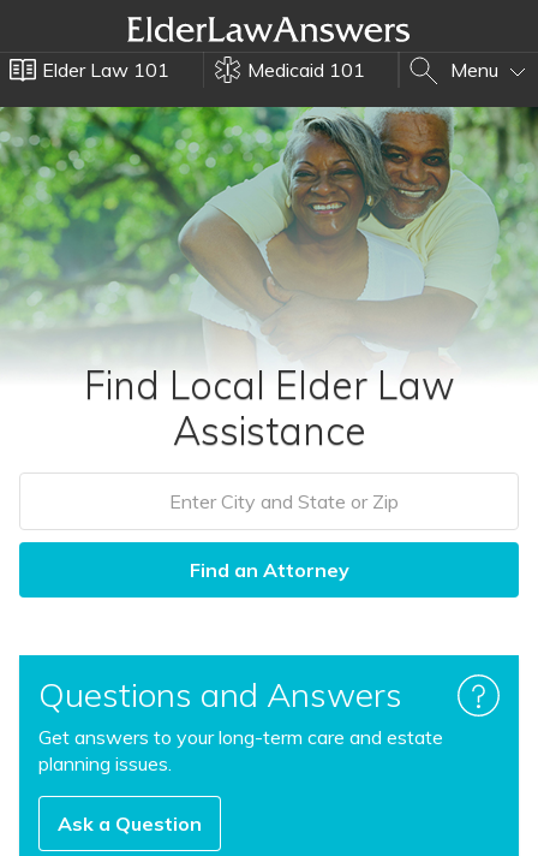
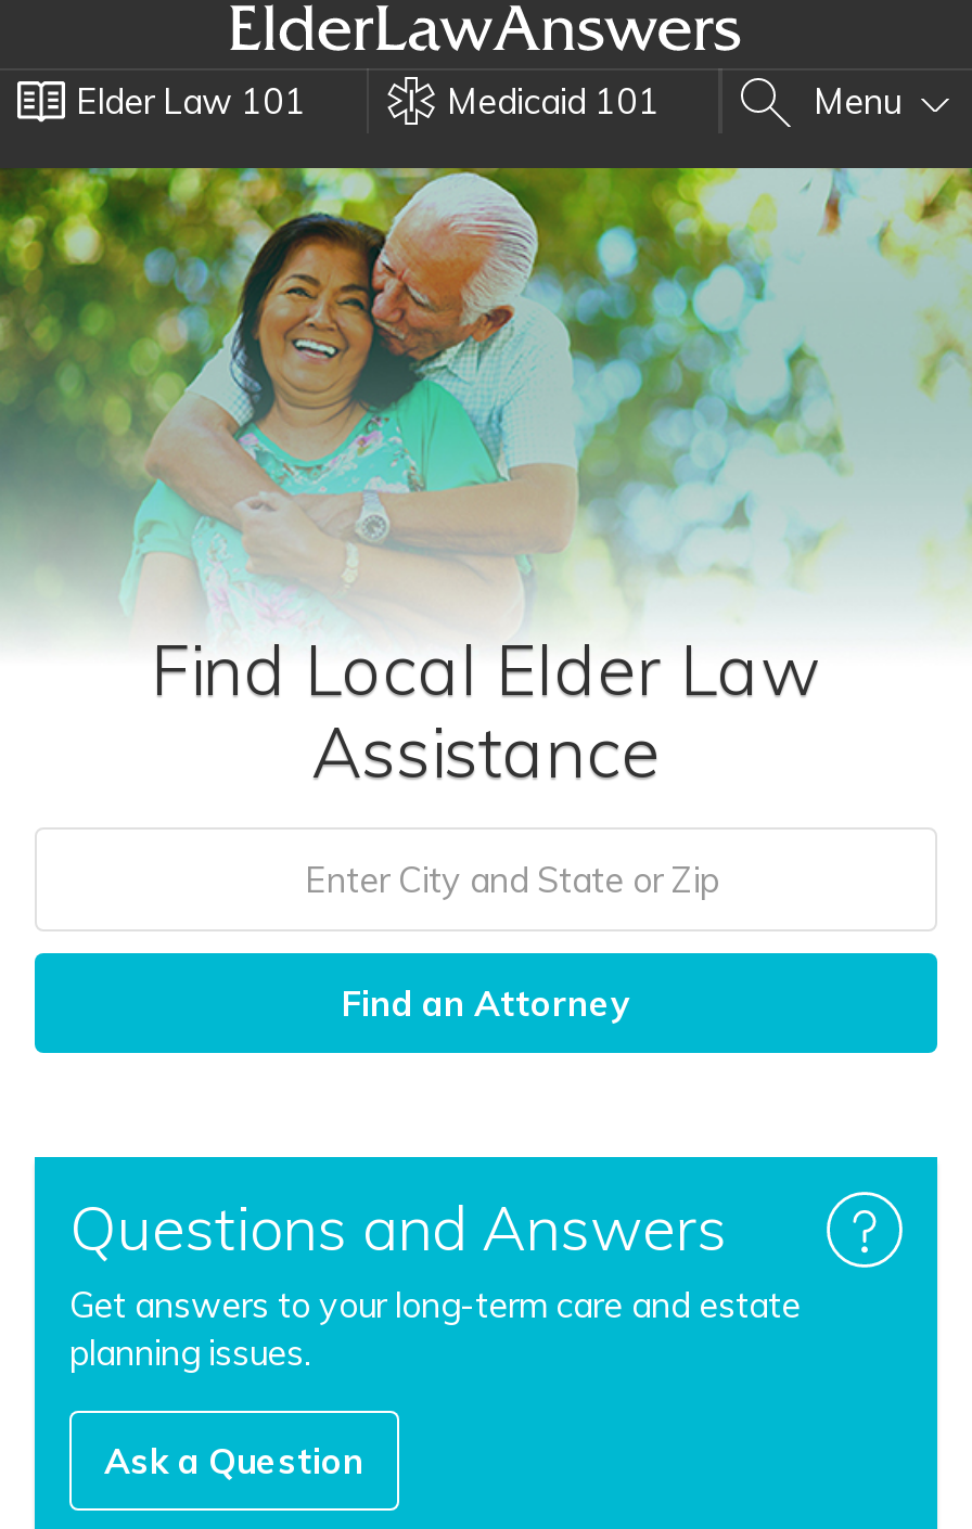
[4,106,534,334] [image] -> [7,166,965,580] [image]

